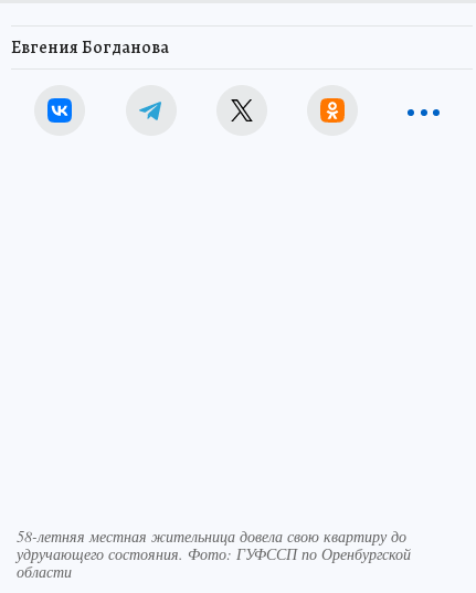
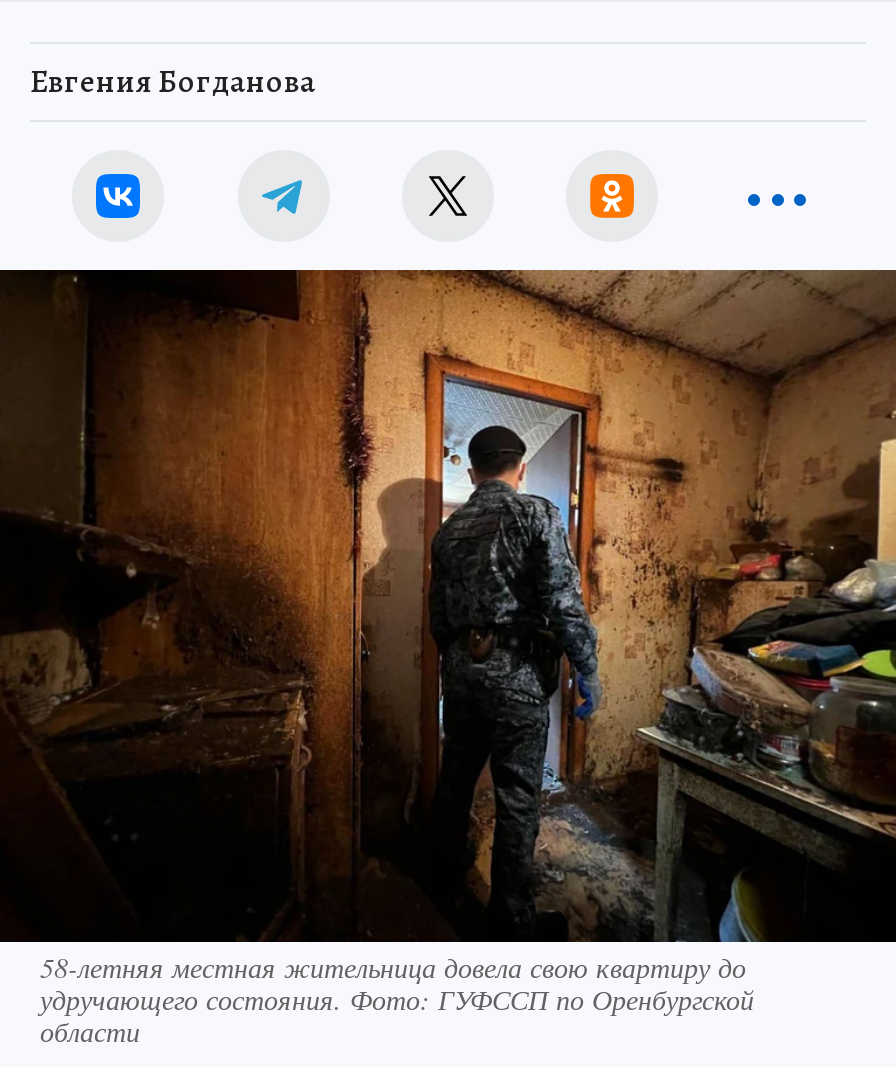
none -> [6,268,890,944] [image]

